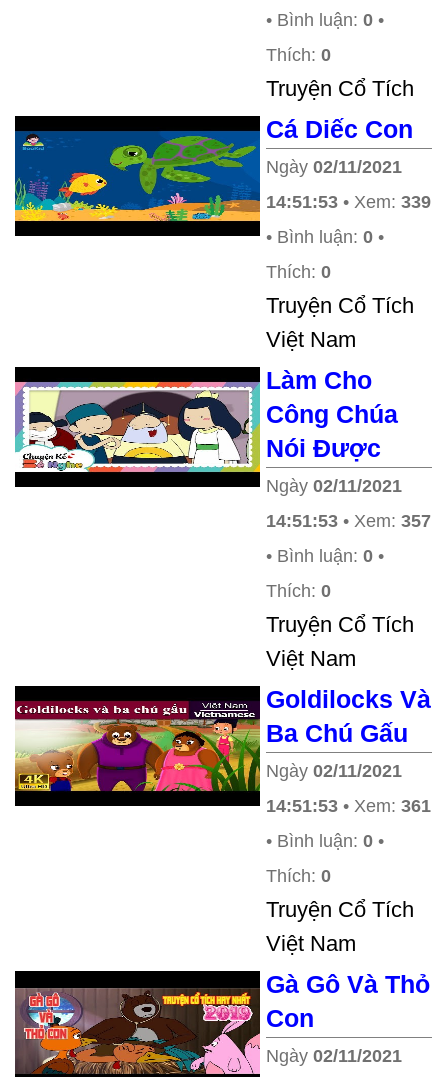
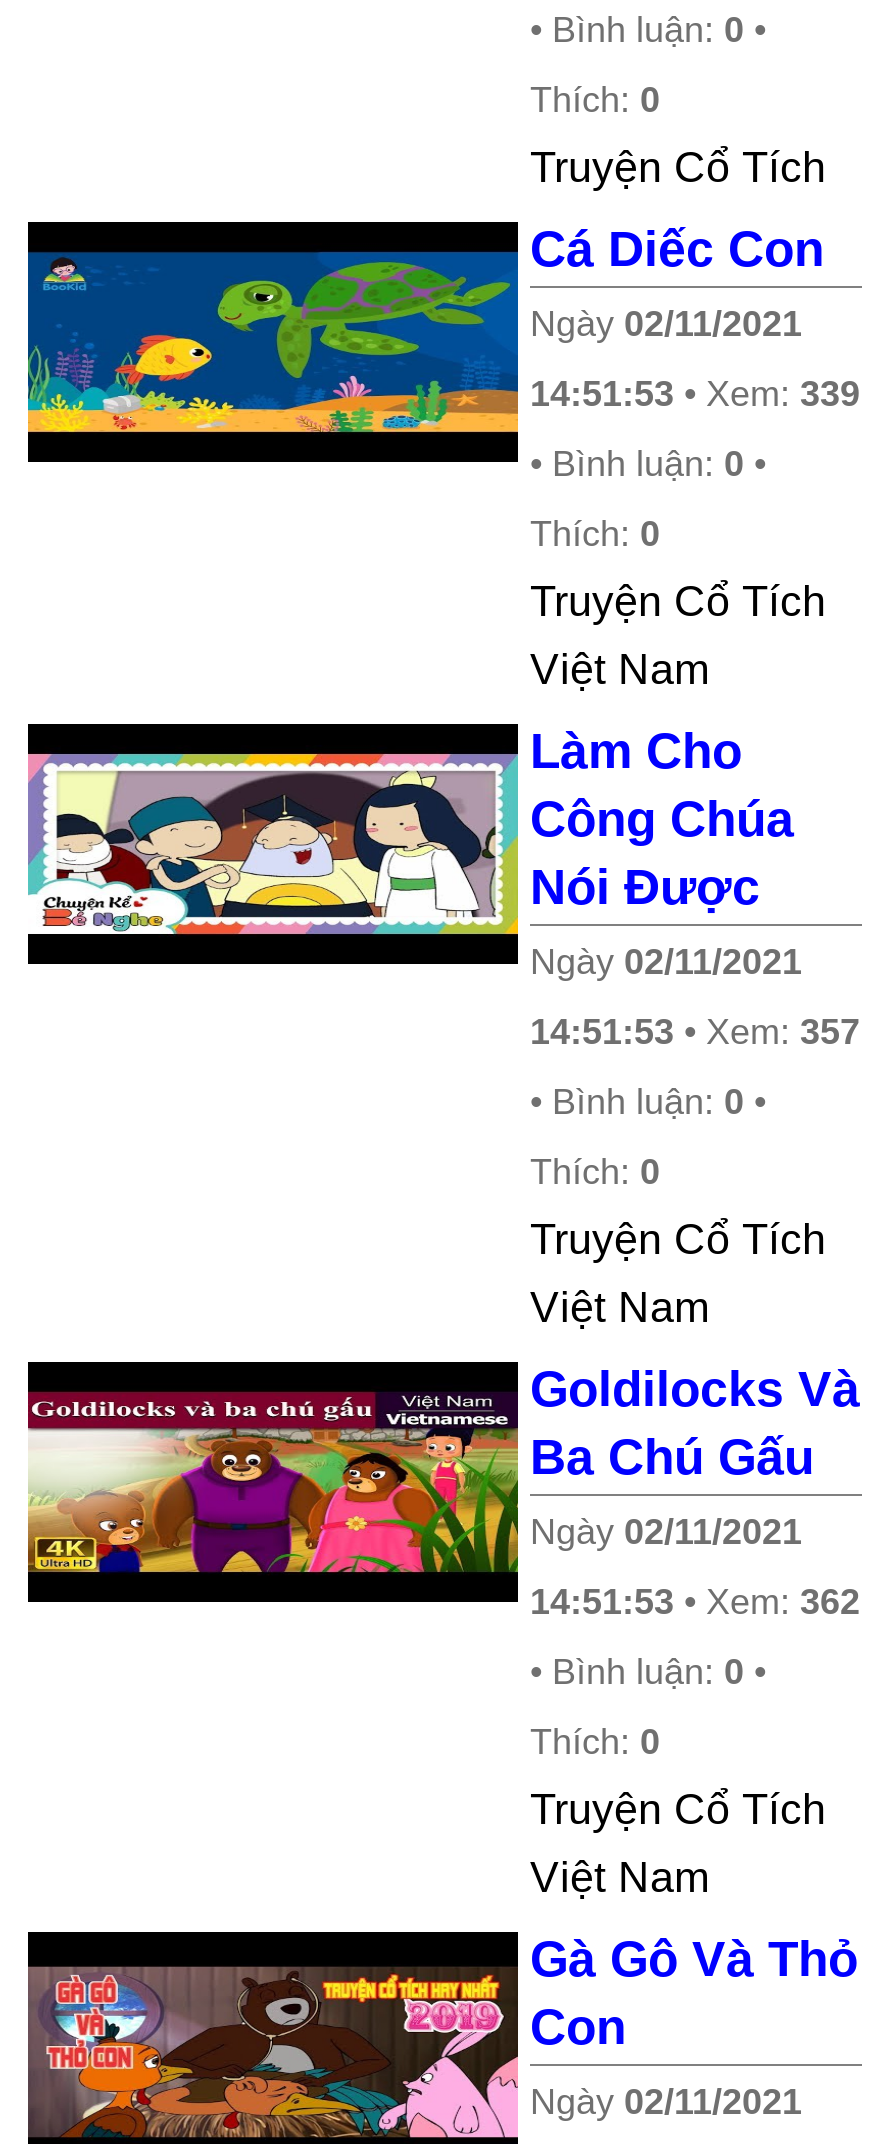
[266,796,431,816] 14:51:53 • Xem: 361 -> [530,1582,860,1622] 14:51:53 • Xem: 362

